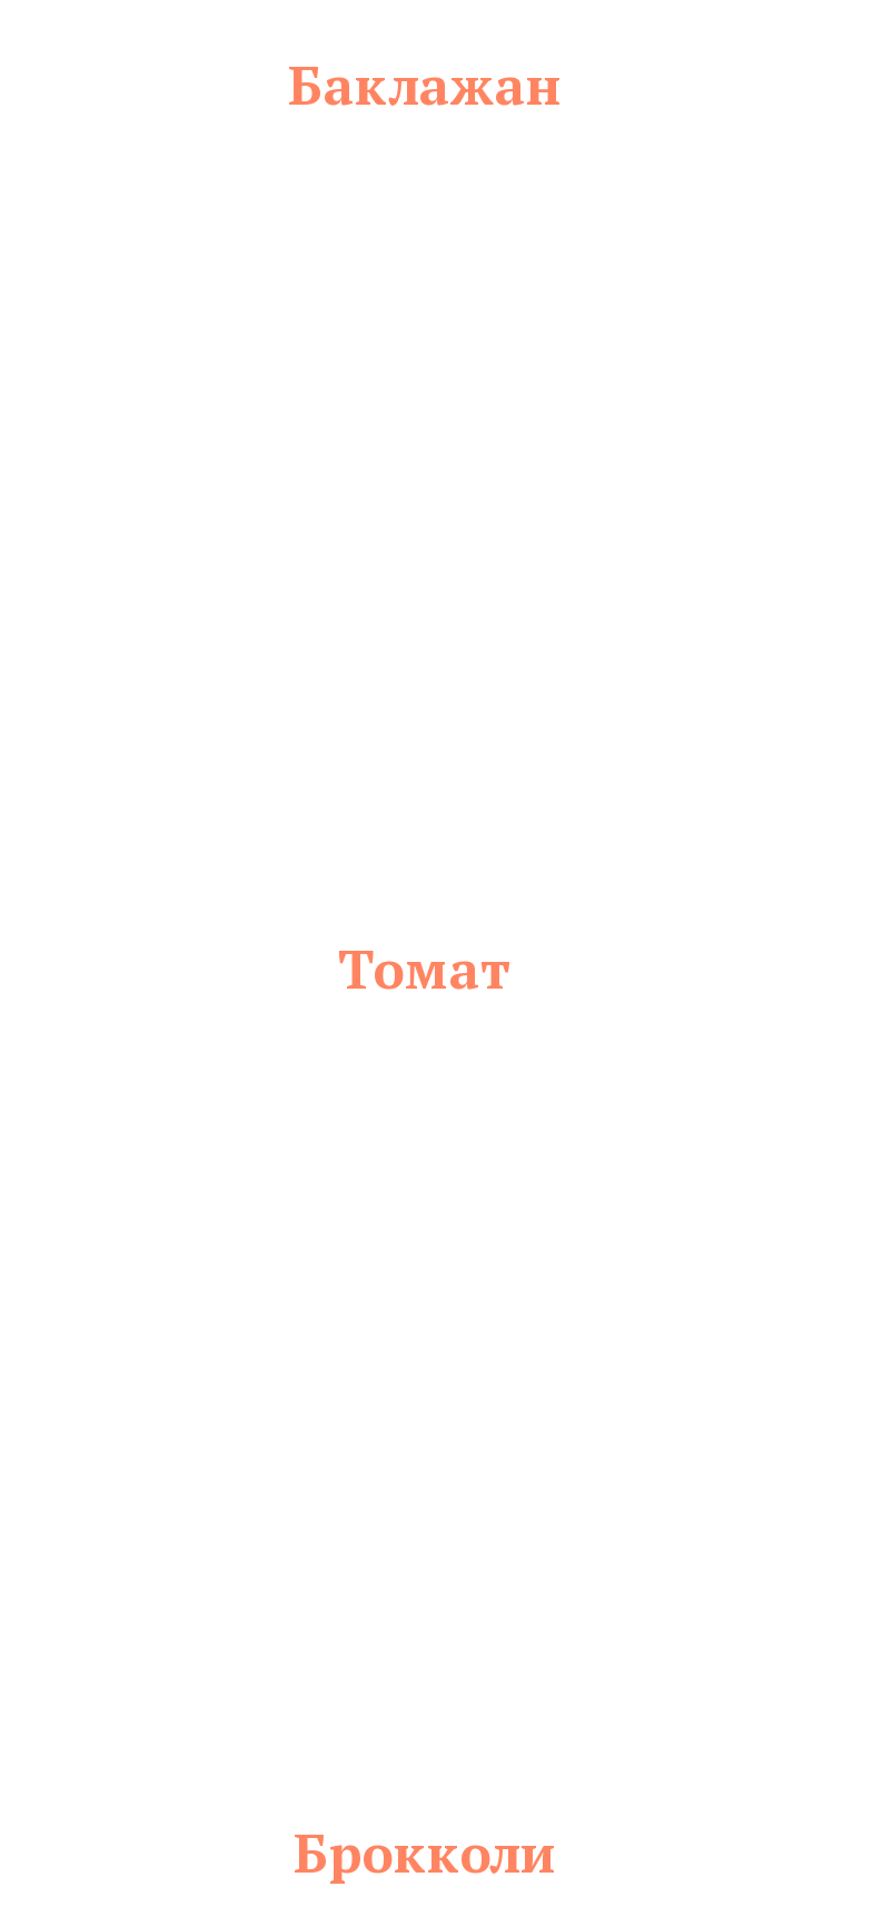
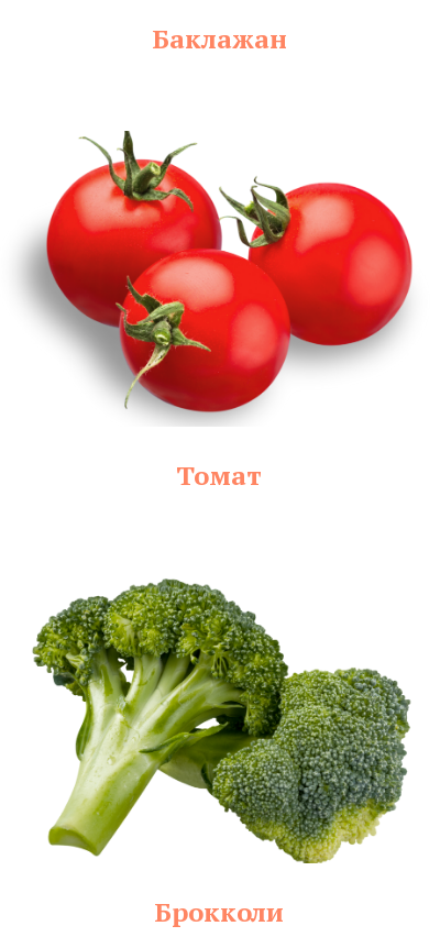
none -> [21,130,414,423] [image]
none -> [32,578,411,864] [image]

